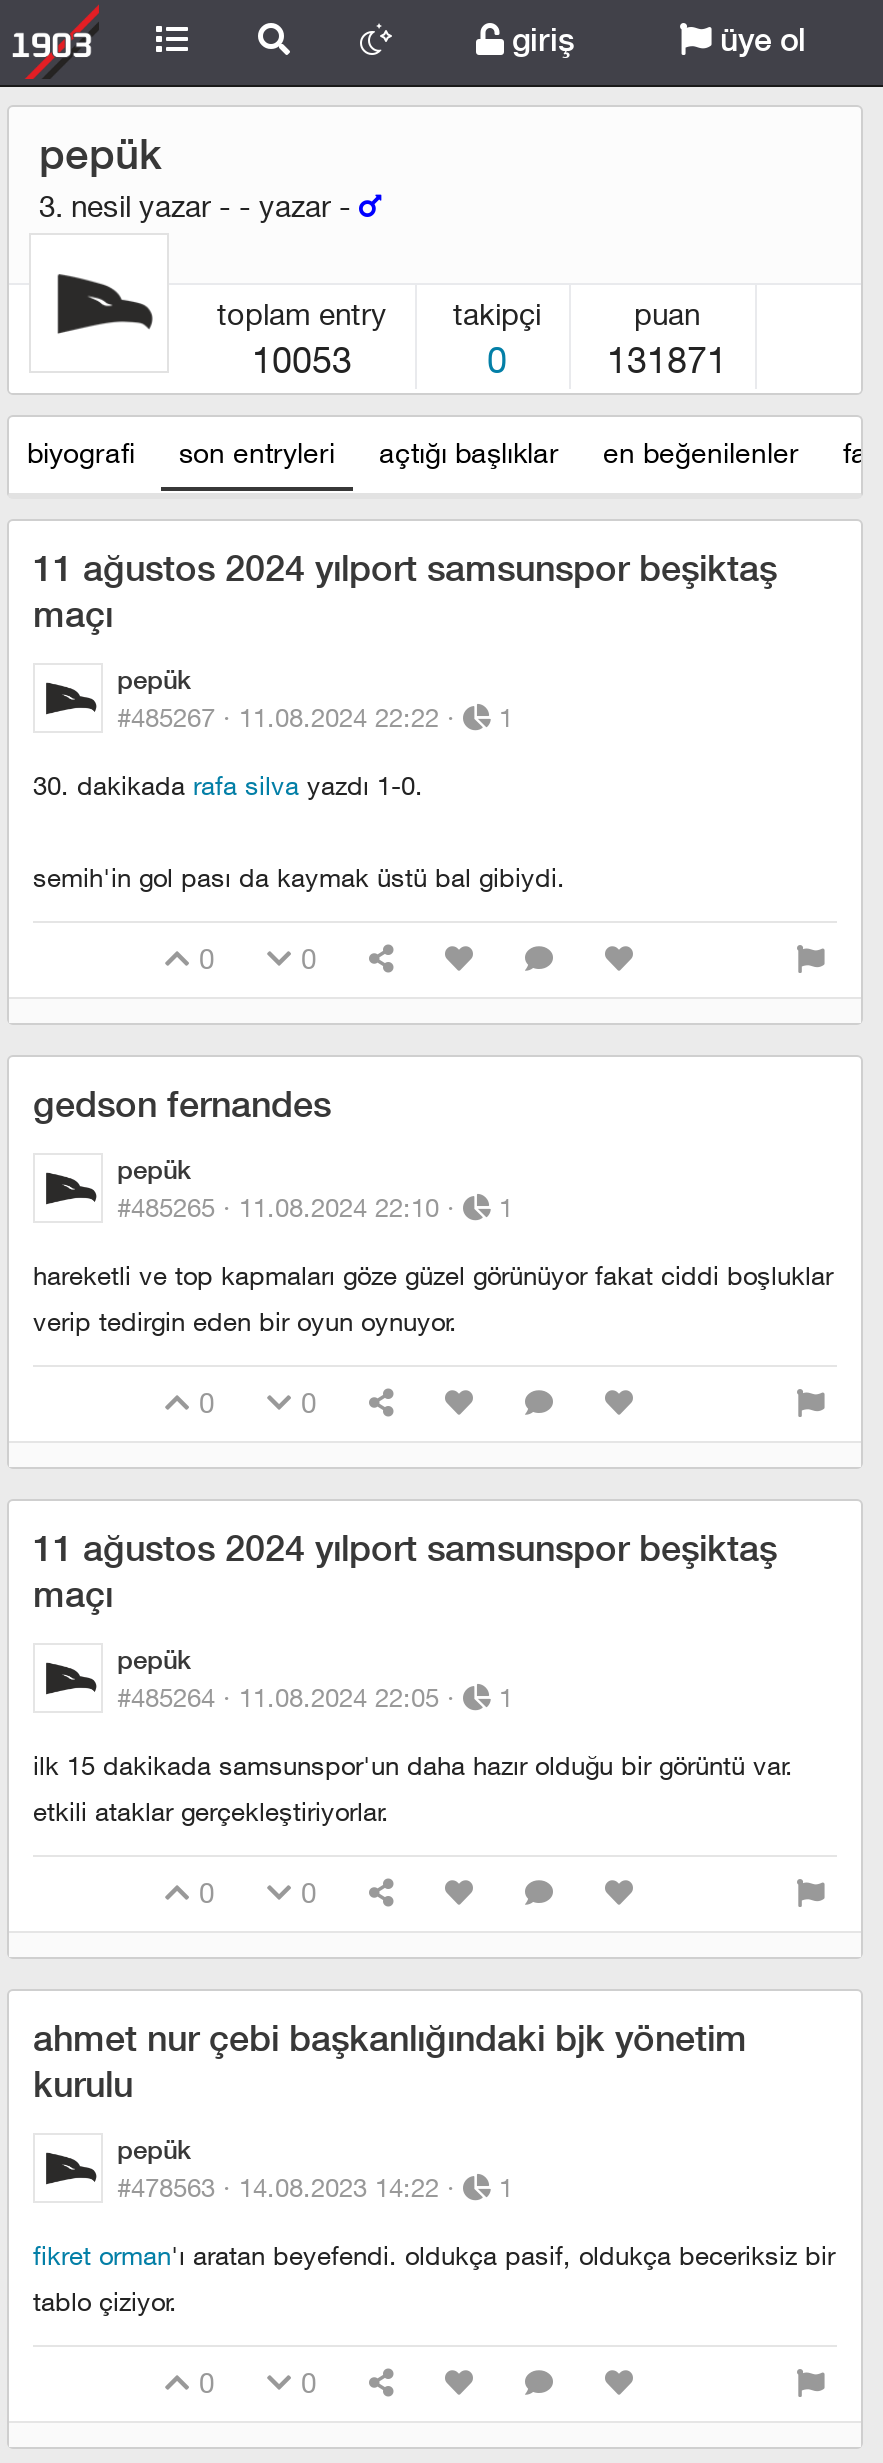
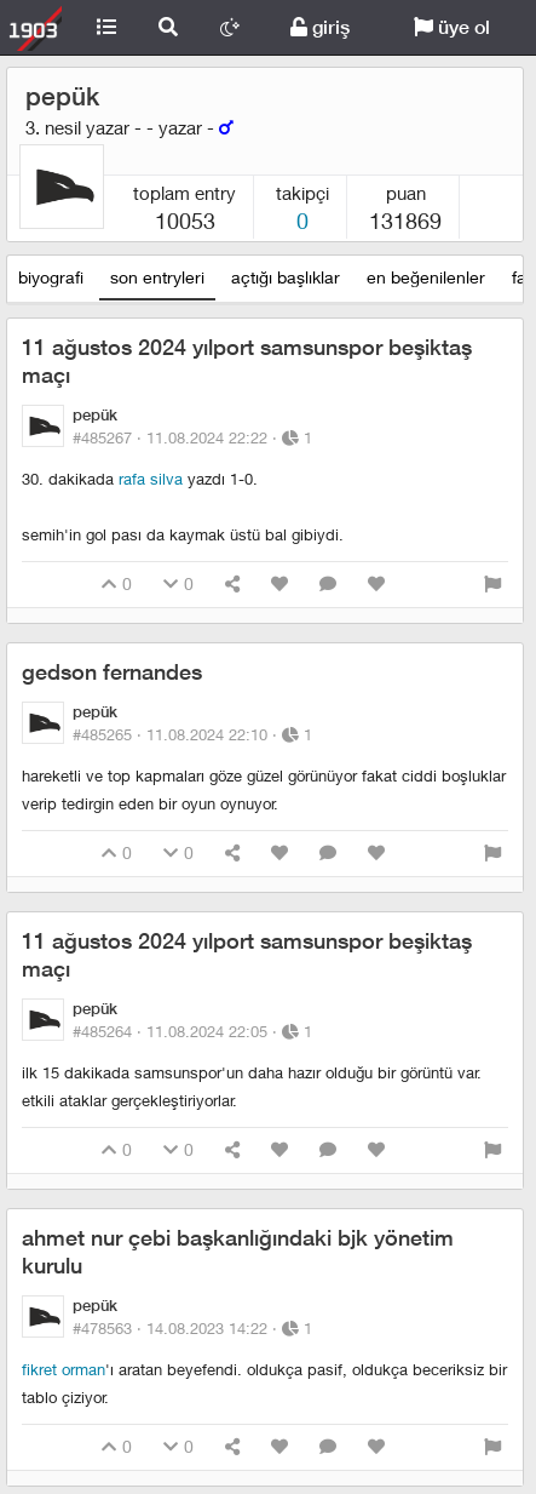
[607,337,727,381] 131871 -> [369,207,442,234] 131869

